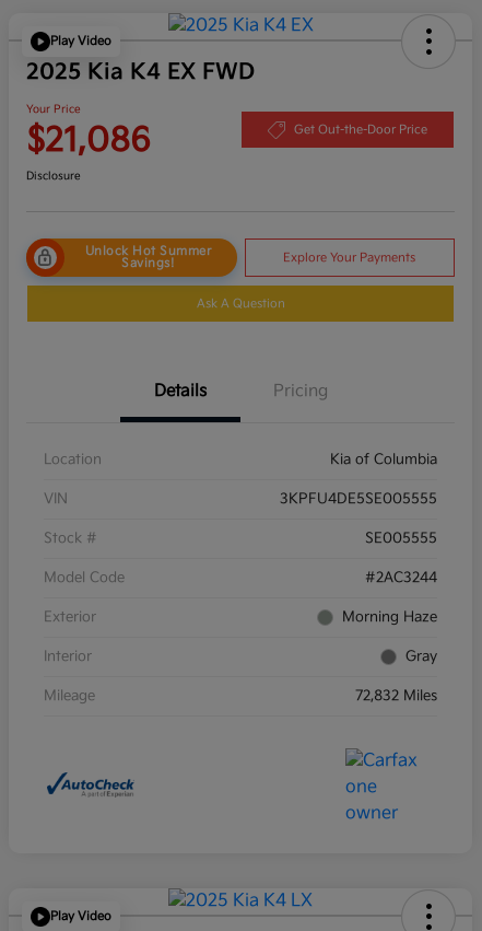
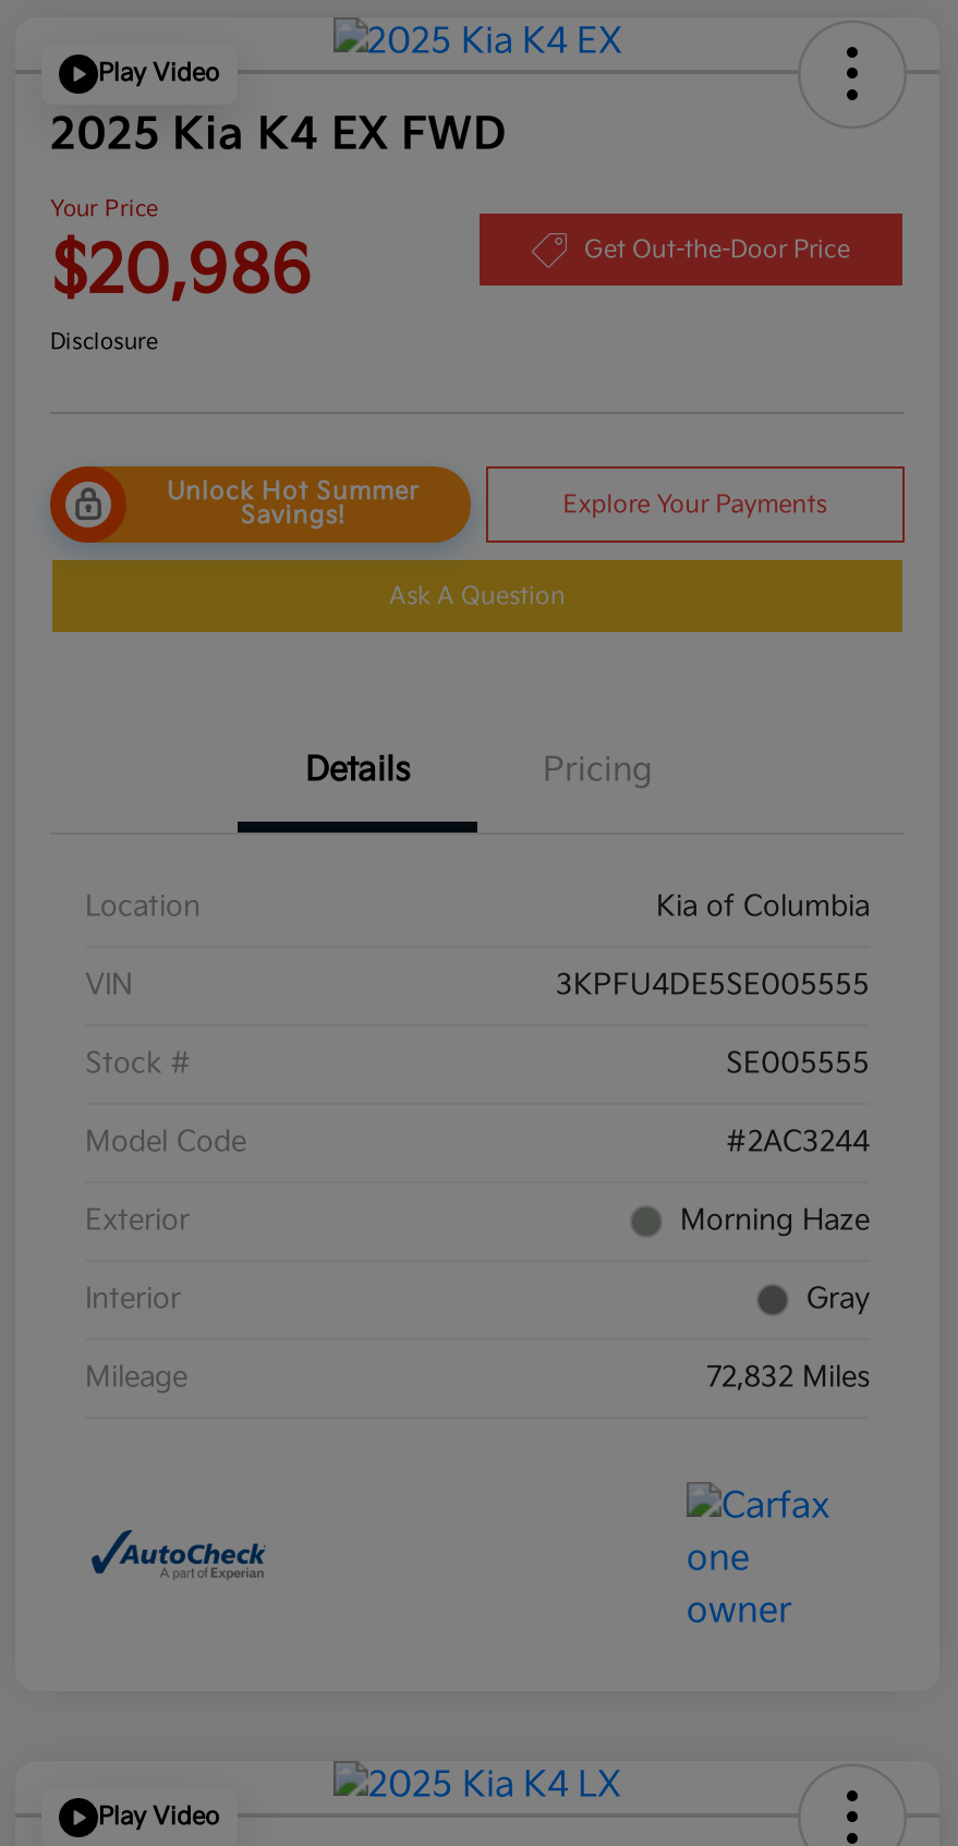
[26,121,151,161] $21,086 -> [50,233,312,311] $20,986

